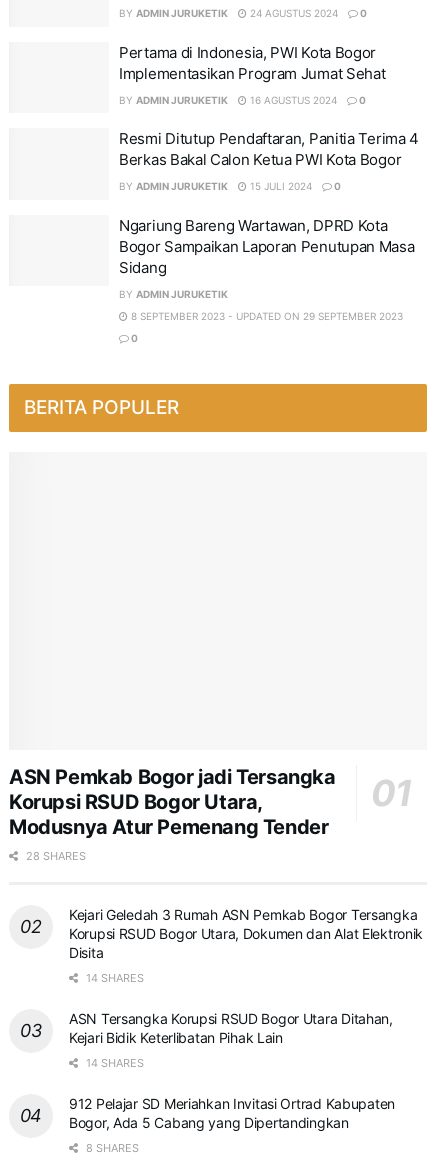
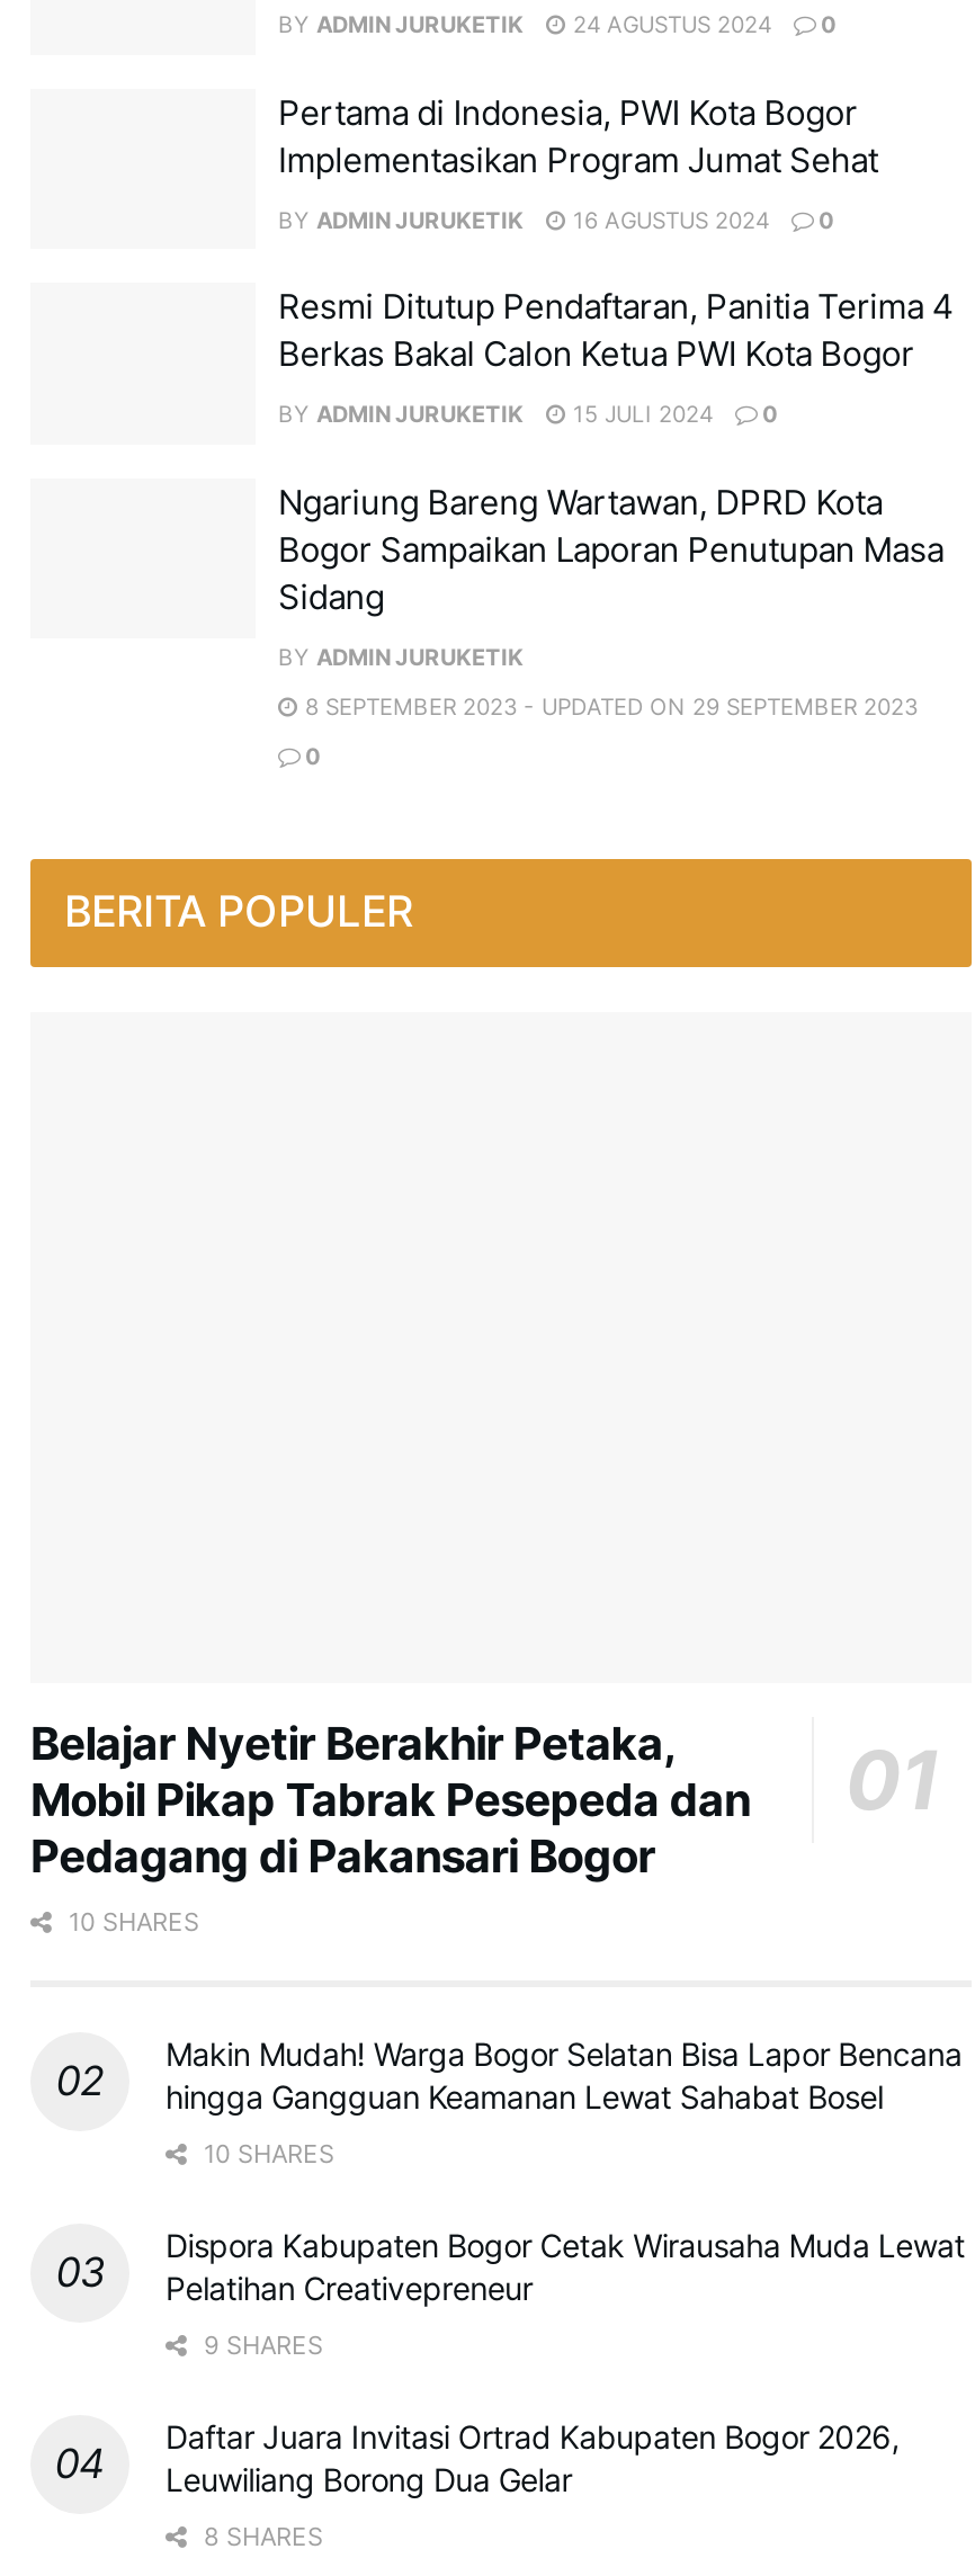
[9,765,336,863] ASN Pemkab Bogor jadi Tersangka | Korupsi RSUD Bogor Utara, | Modusnya Atur Pemenang Tender | 28 SHARES -> [30,1718,750,1939] Belajar Nyetir Berakhir Petaka, | Mobil Pikap Tabrak Pesepeda dan | Pedagang di Pakansari Bogor | 10 SHARES
[69,906,423,961] Kejari Geledah 3 Rumah ASN Pemkab Bogor Tersangka | Korupsi RSUD Bogor Utara, Dokumen dan Alat Elektronik | Disita -> [166,2035,962,2116] Makin Mudah! Warga Bogor Selatan Bisa Lapor Bencana | hingga Gangguan Keamanan Lewat Sahabat Bosel
[83,971,144,985] 14 SHARES -> [197,2139,334,2170] 10 SHARES
[69,1010,393,1046] ASN Tersangka Korupsi RSUD Bogor Utara Ditahan, | Kejari Bidik Keterlibatan Pihak Lain -> [166,2227,965,2308] Dispora Kabupaten Bogor Cetak Wirausaha Muda Lewat | Pelatihan Creativepreneur
[83,1056,144,1070] 14 SHARES -> [197,2330,323,2362] 9 SHARES
[69,1095,395,1131] 912 Pelajar SD Meriahkan Invitasi Ortrad Kabupaten | Bogor, Ada 5 Cabang yang Dipertandingkan -> [166,2418,900,2499] Daftar Juara Invitasi Ortrad Kabupaten Bogor 2026, | Leuwiliang Borong Dua Gelar

